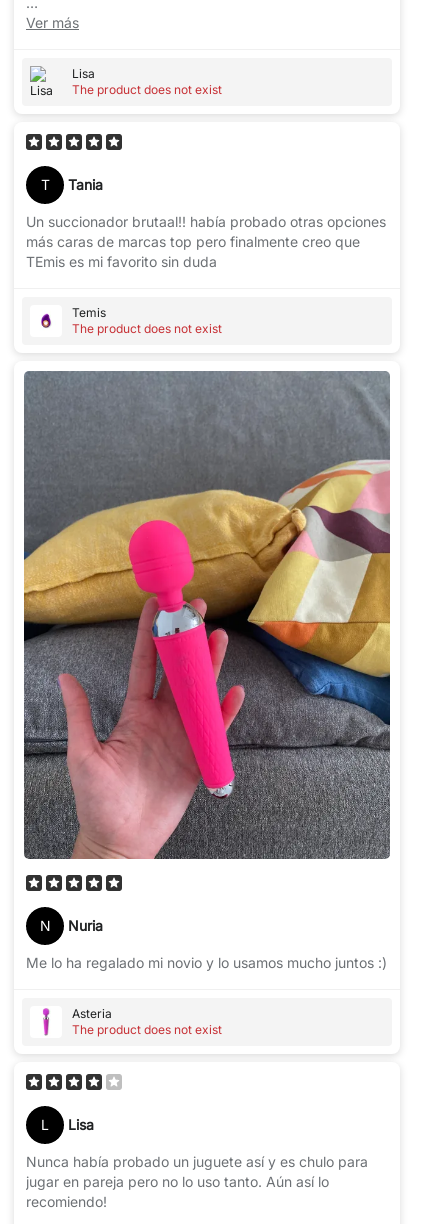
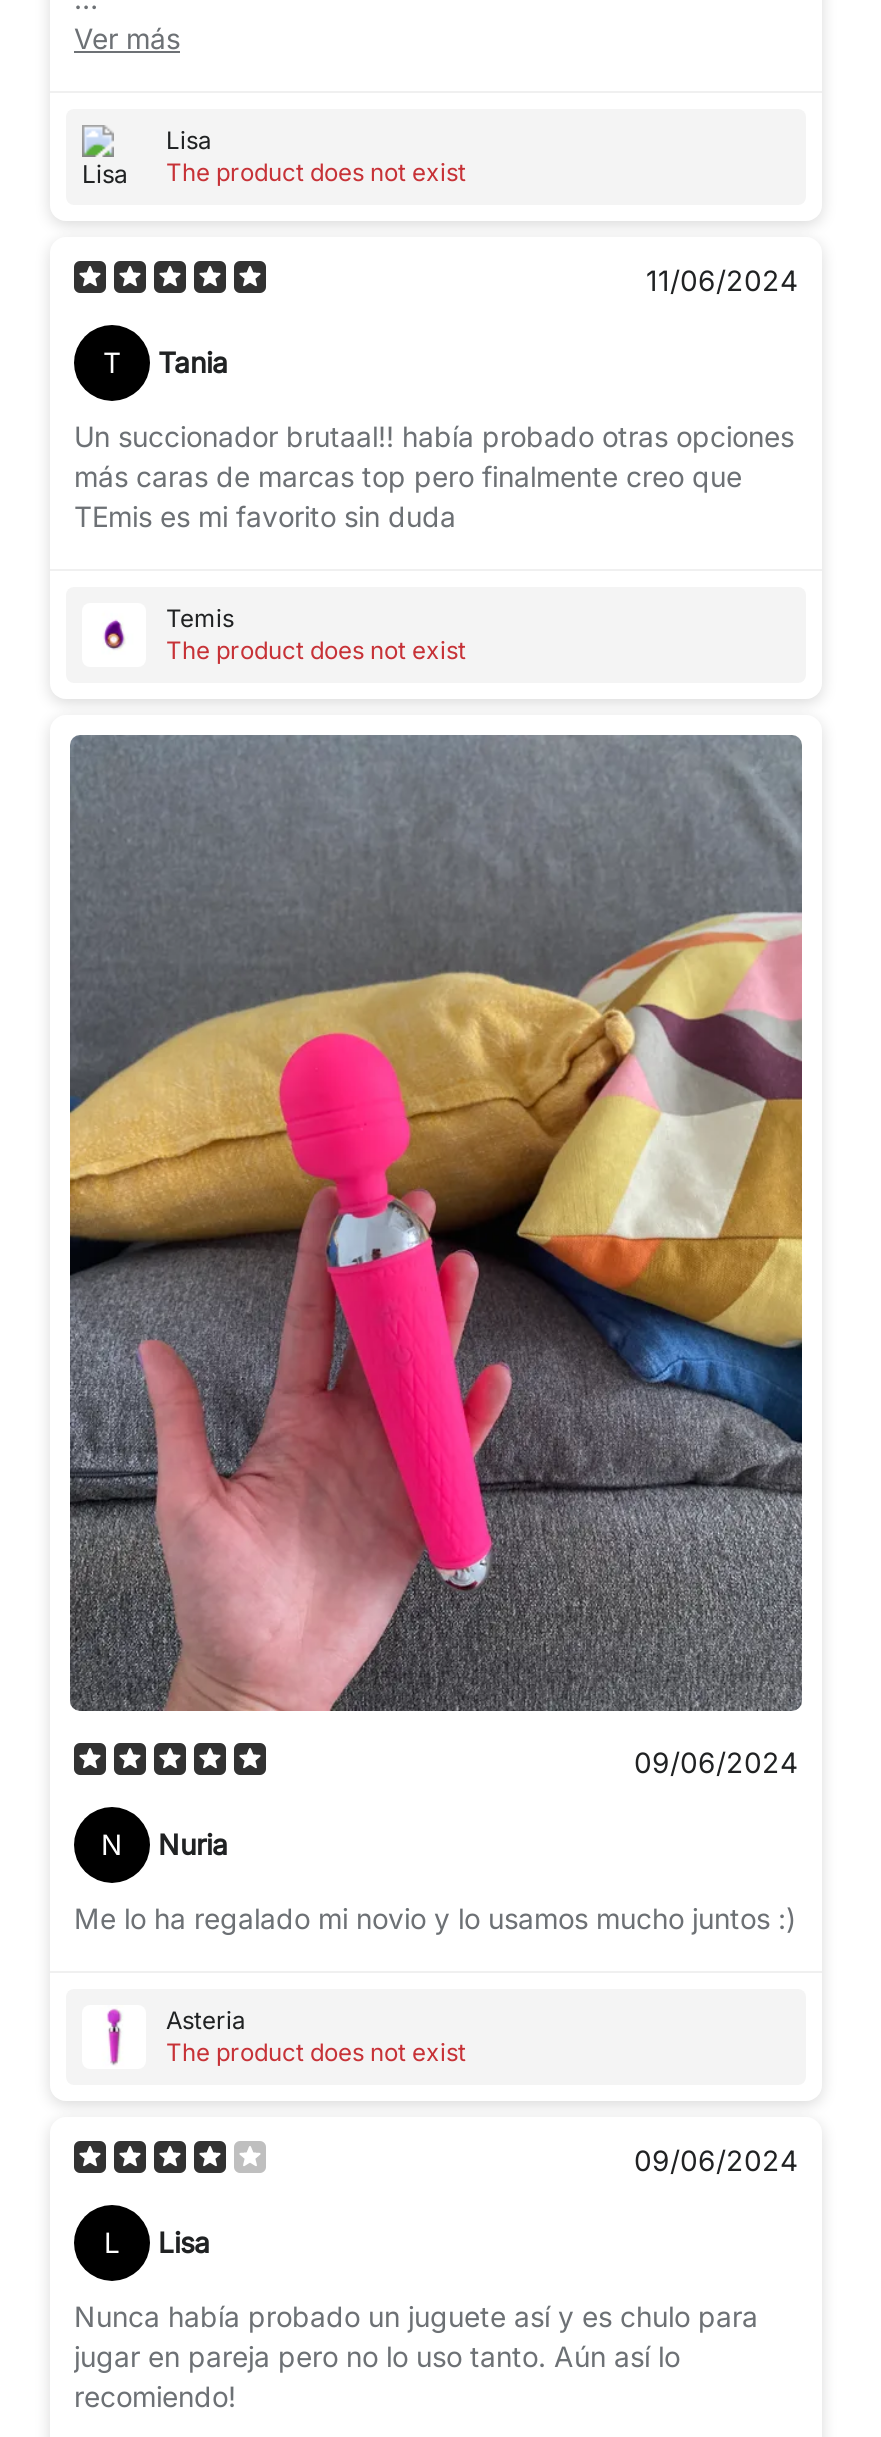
none -> [646,263,798,297] 11/06/2024
none -> [634,1745,798,1779] 09/06/2024
none -> [634,2143,798,2177] 09/06/2024

